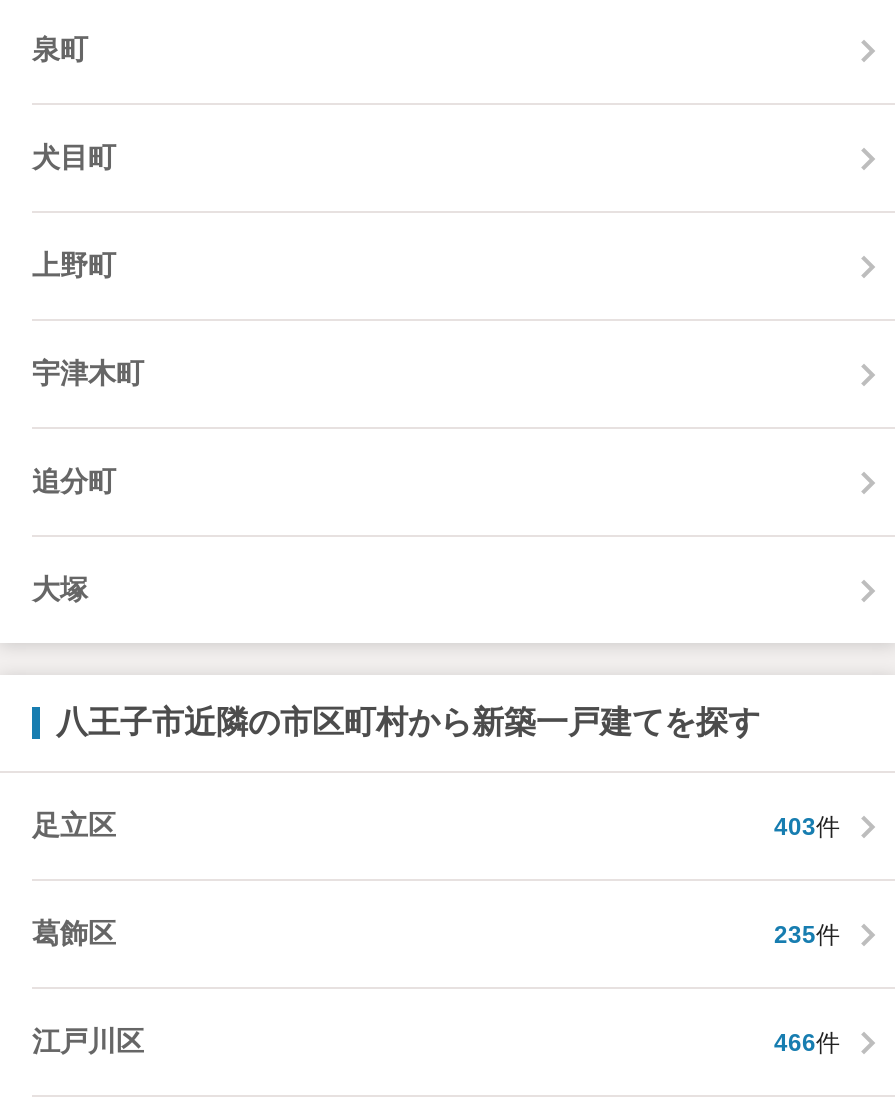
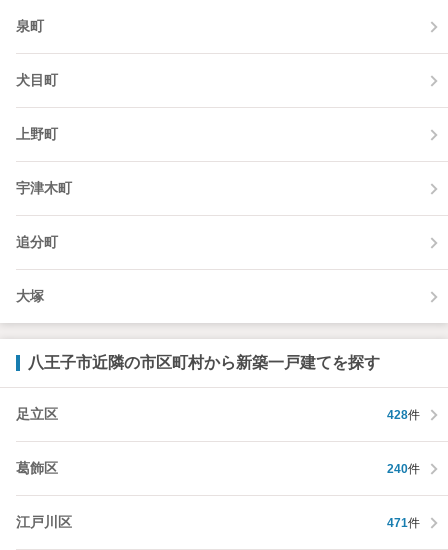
[774,812,840,840] 403件 -> [387,407,420,421] 428件
[774,920,840,948] 235件 -> [387,461,420,475] 240件
[774,1028,840,1056] 466件 -> [387,515,420,529] 471件

